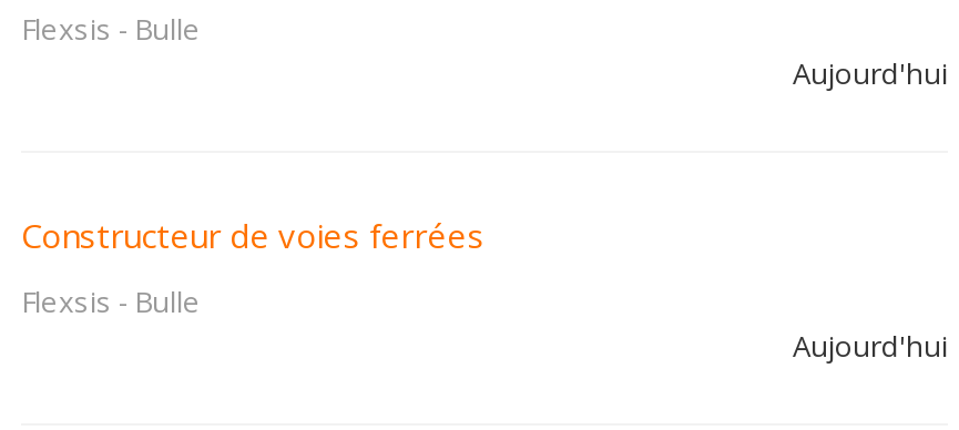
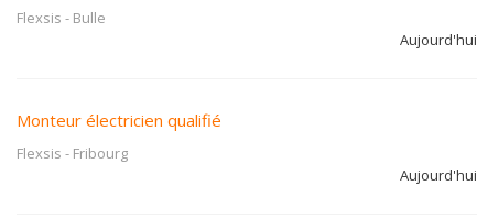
[21,213,484,257] Constructeur de voies ferrées -> [17,109,221,131] Monteur électricien qualifié
[21,281,201,321] Flexsis - Bulle -> [17,143,128,163] Flexsis - Fribourg

